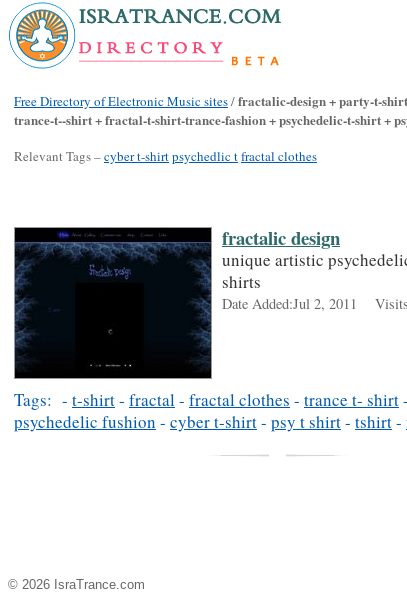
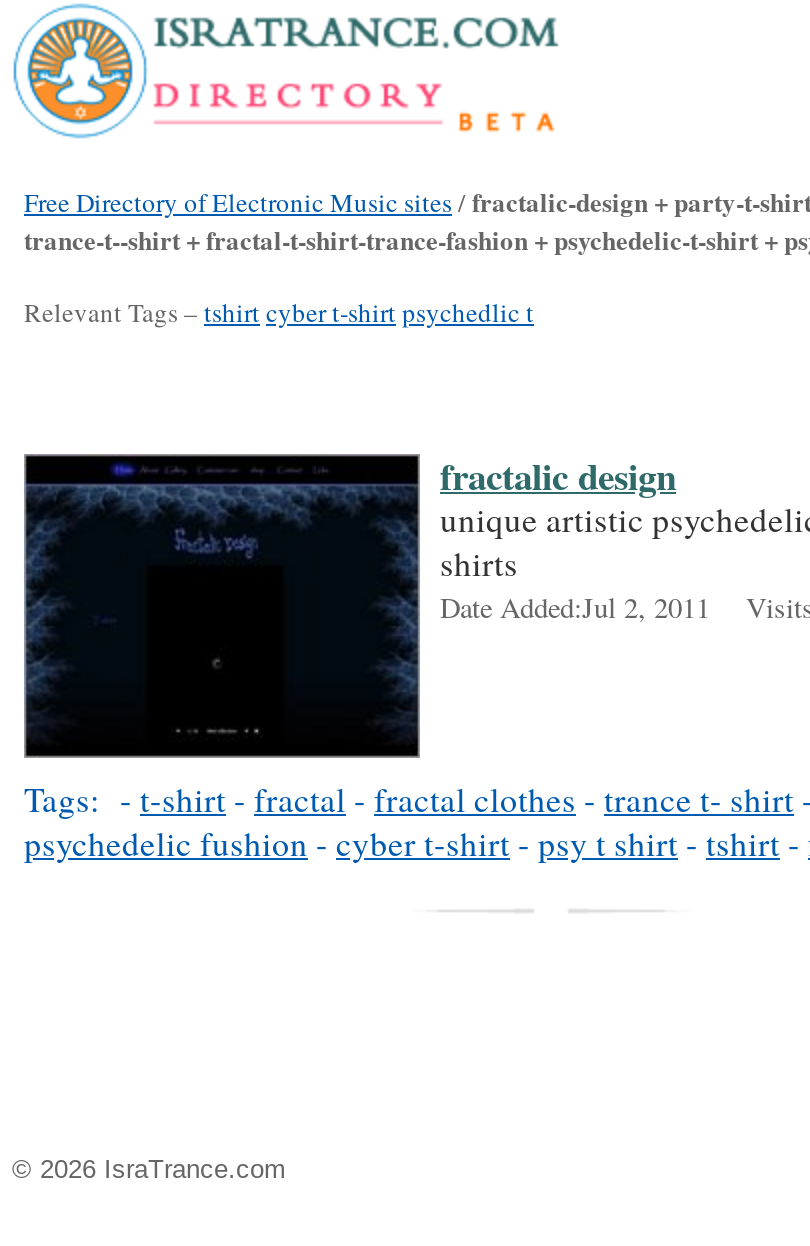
[14,147,317,165] Relevant Tags – cyber t-shirt psychedlic t fractal clothes -> [24,294,534,330] Relevant Tags – tshirt cyber t-shirt psychedlic t

